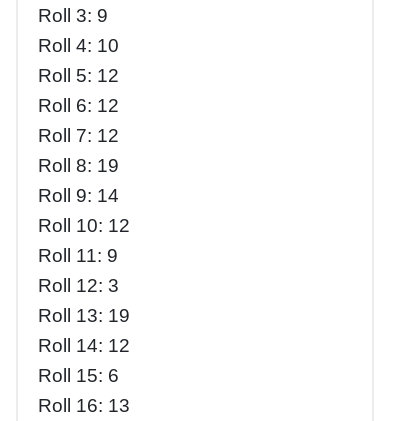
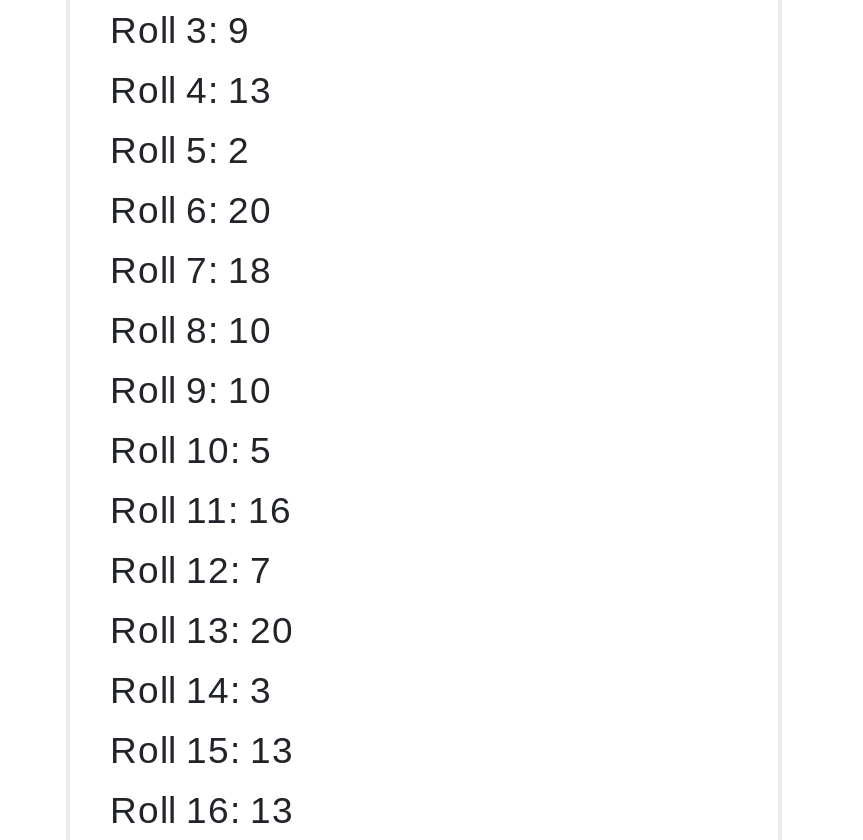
[38,35,119,56] Roll 4: 10 -> [110,69,272,111] Roll 4: 13
[38,65,119,86] Roll 5: 12 -> [110,129,250,171] Roll 5: 2
[38,95,119,116] Roll 6: 12 -> [110,189,272,231] Roll 6: 20
[38,125,119,146] Roll 7: 12 -> [110,249,272,291] Roll 7: 18
[38,155,119,176] Roll 8: 19 -> [110,309,272,351] Roll 8: 10
[38,185,119,206] Roll 9: 14 -> [110,369,272,411] Roll 9: 10
[38,215,130,236] Roll 10: 12 -> [110,429,272,471] Roll 10: 5
[38,245,118,266] Roll 11: 9 -> [110,489,292,531] Roll 11: 16
[38,275,119,296] Roll 12: 3 -> [110,549,272,591] Roll 12: 7
[38,305,130,326] Roll 13: 19 -> [110,609,294,651] Roll 13: 20
[38,335,130,356] Roll 14: 12 -> [110,669,272,711] Roll 14: 3
[38,365,119,386] Roll 15: 6 -> [110,729,294,771] Roll 15: 13

